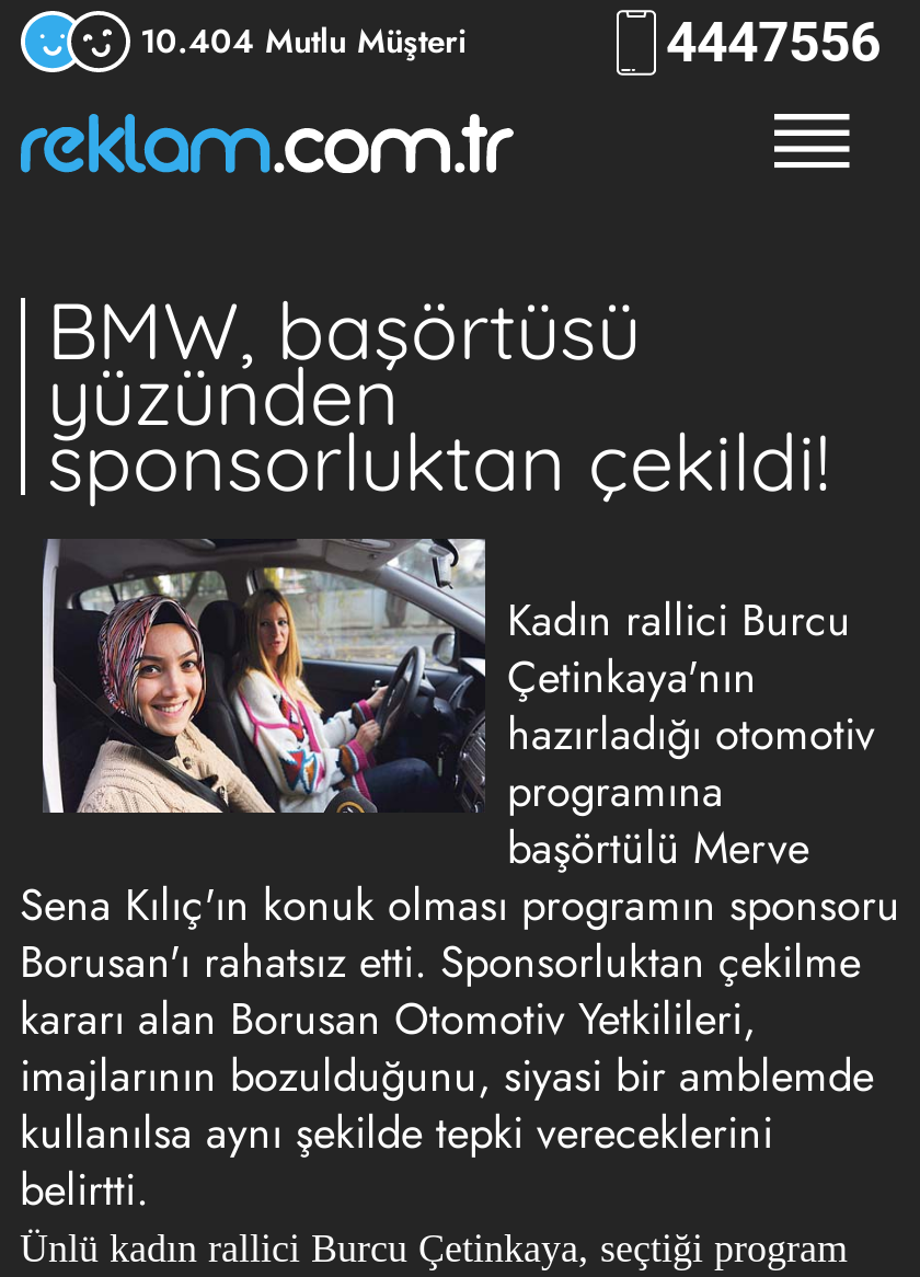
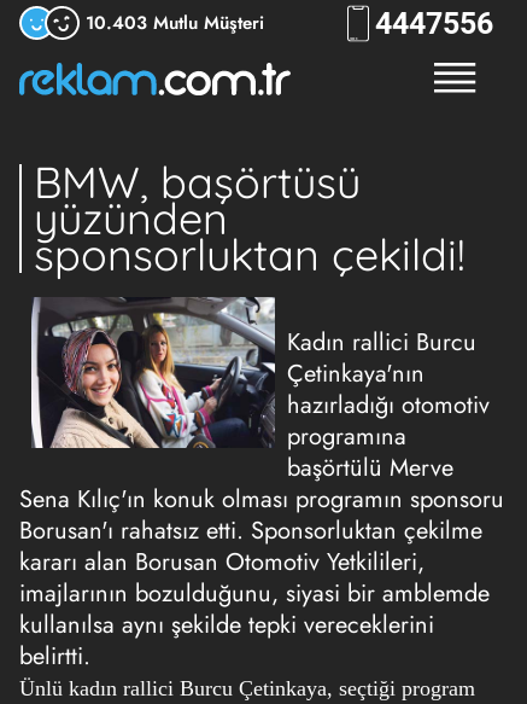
[140,16,467,65] 10.404 Mutlu Müşteri -> [85,9,263,36] 10.403 Mutlu Müşteri

